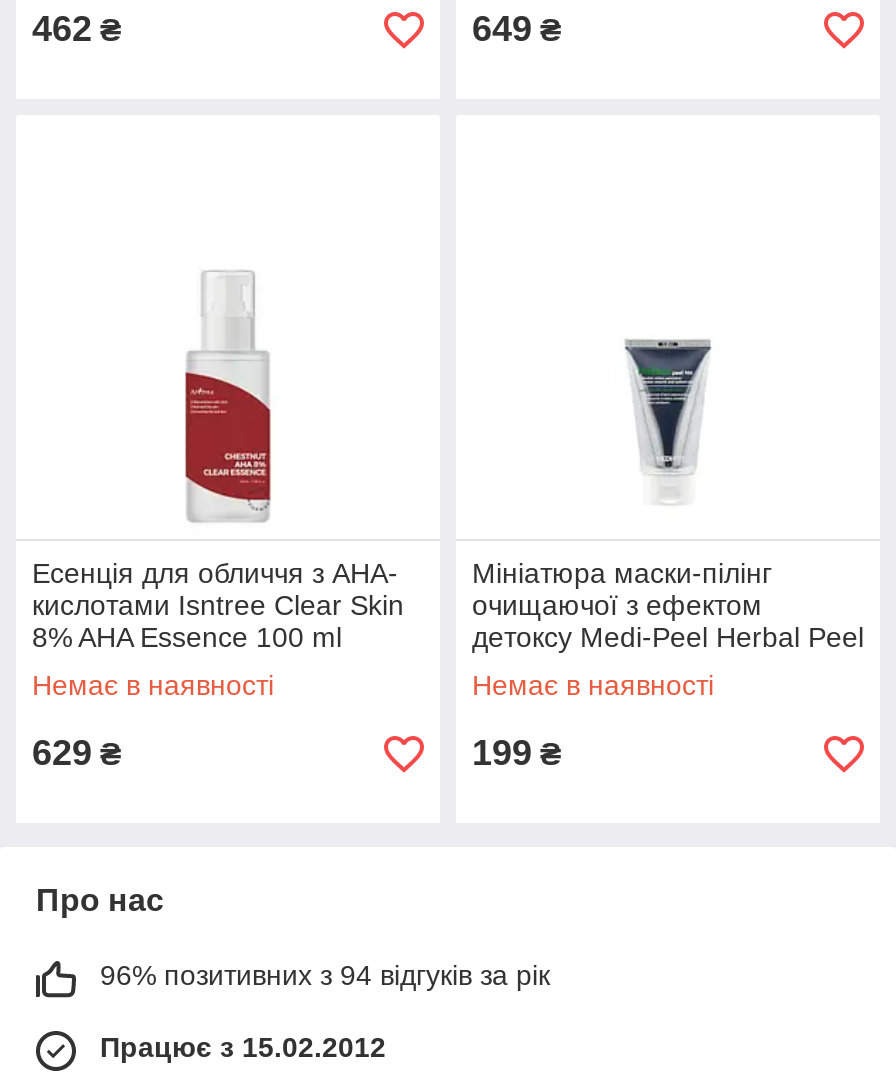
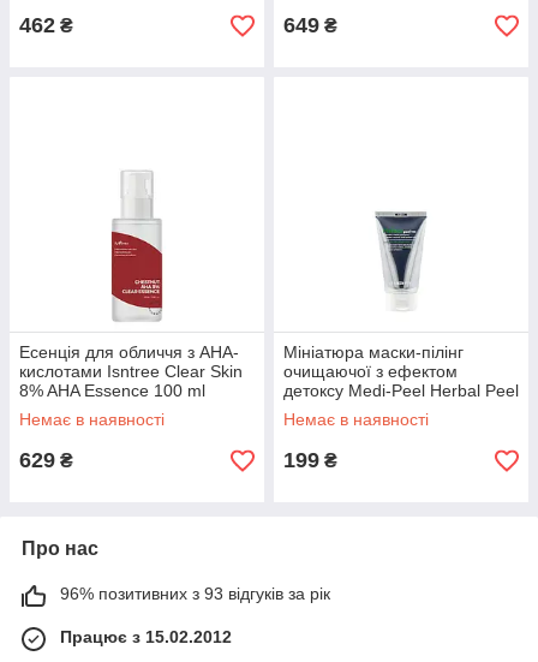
[100,959,550,991] 96% позитивних з 94 відгуків за рік -> [60,584,330,603] 96% позитивних з 93 відгуків за рік

